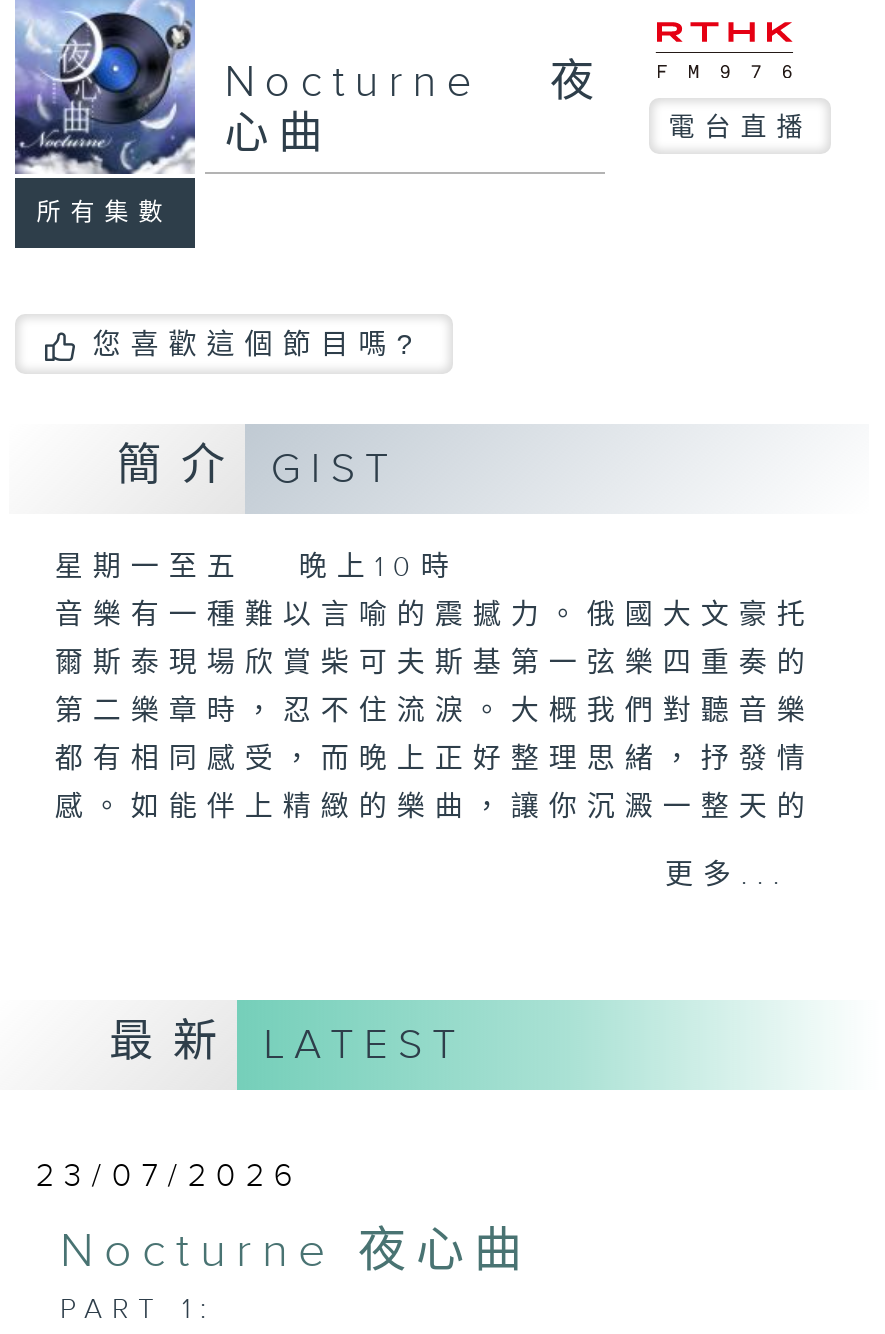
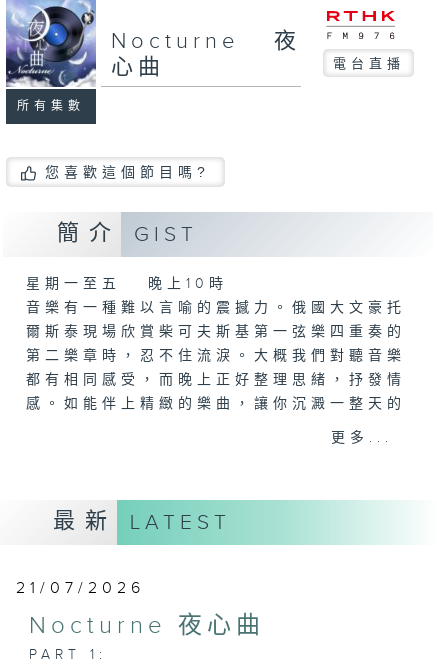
[36,1158,302,1196] 23/07/2026 -> [16,579,145,598] 21/07/2026

